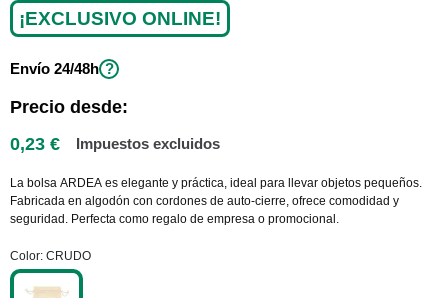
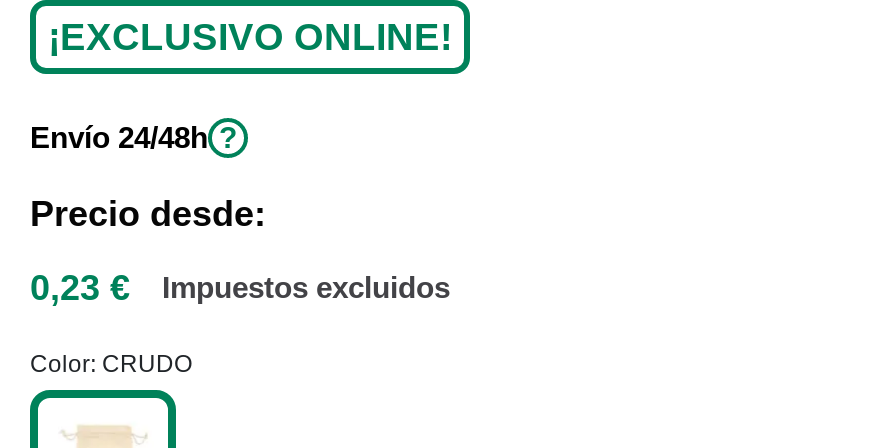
[10,176,422,226] La bolsa ARDEA es elegante y práctica, ideal para llevar objetos pequeños. | Fabricada en algodón con cordones de auto-cierre, ofrece comodidad y | seguridad. Perfecta como regalo de empresa o promocional. -> none

